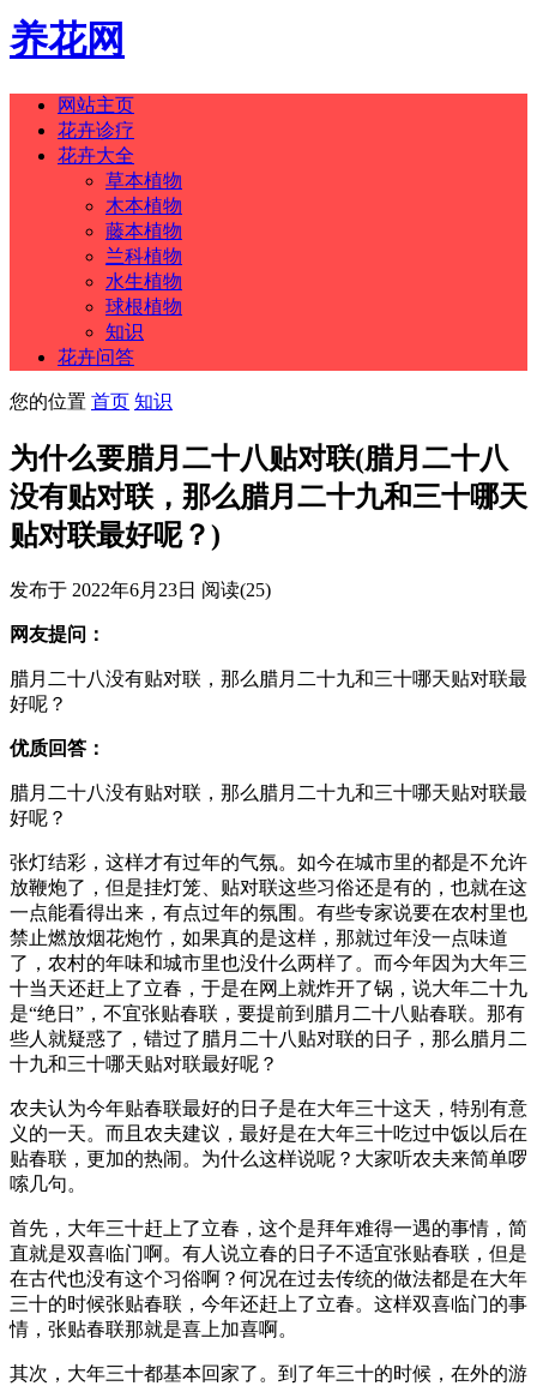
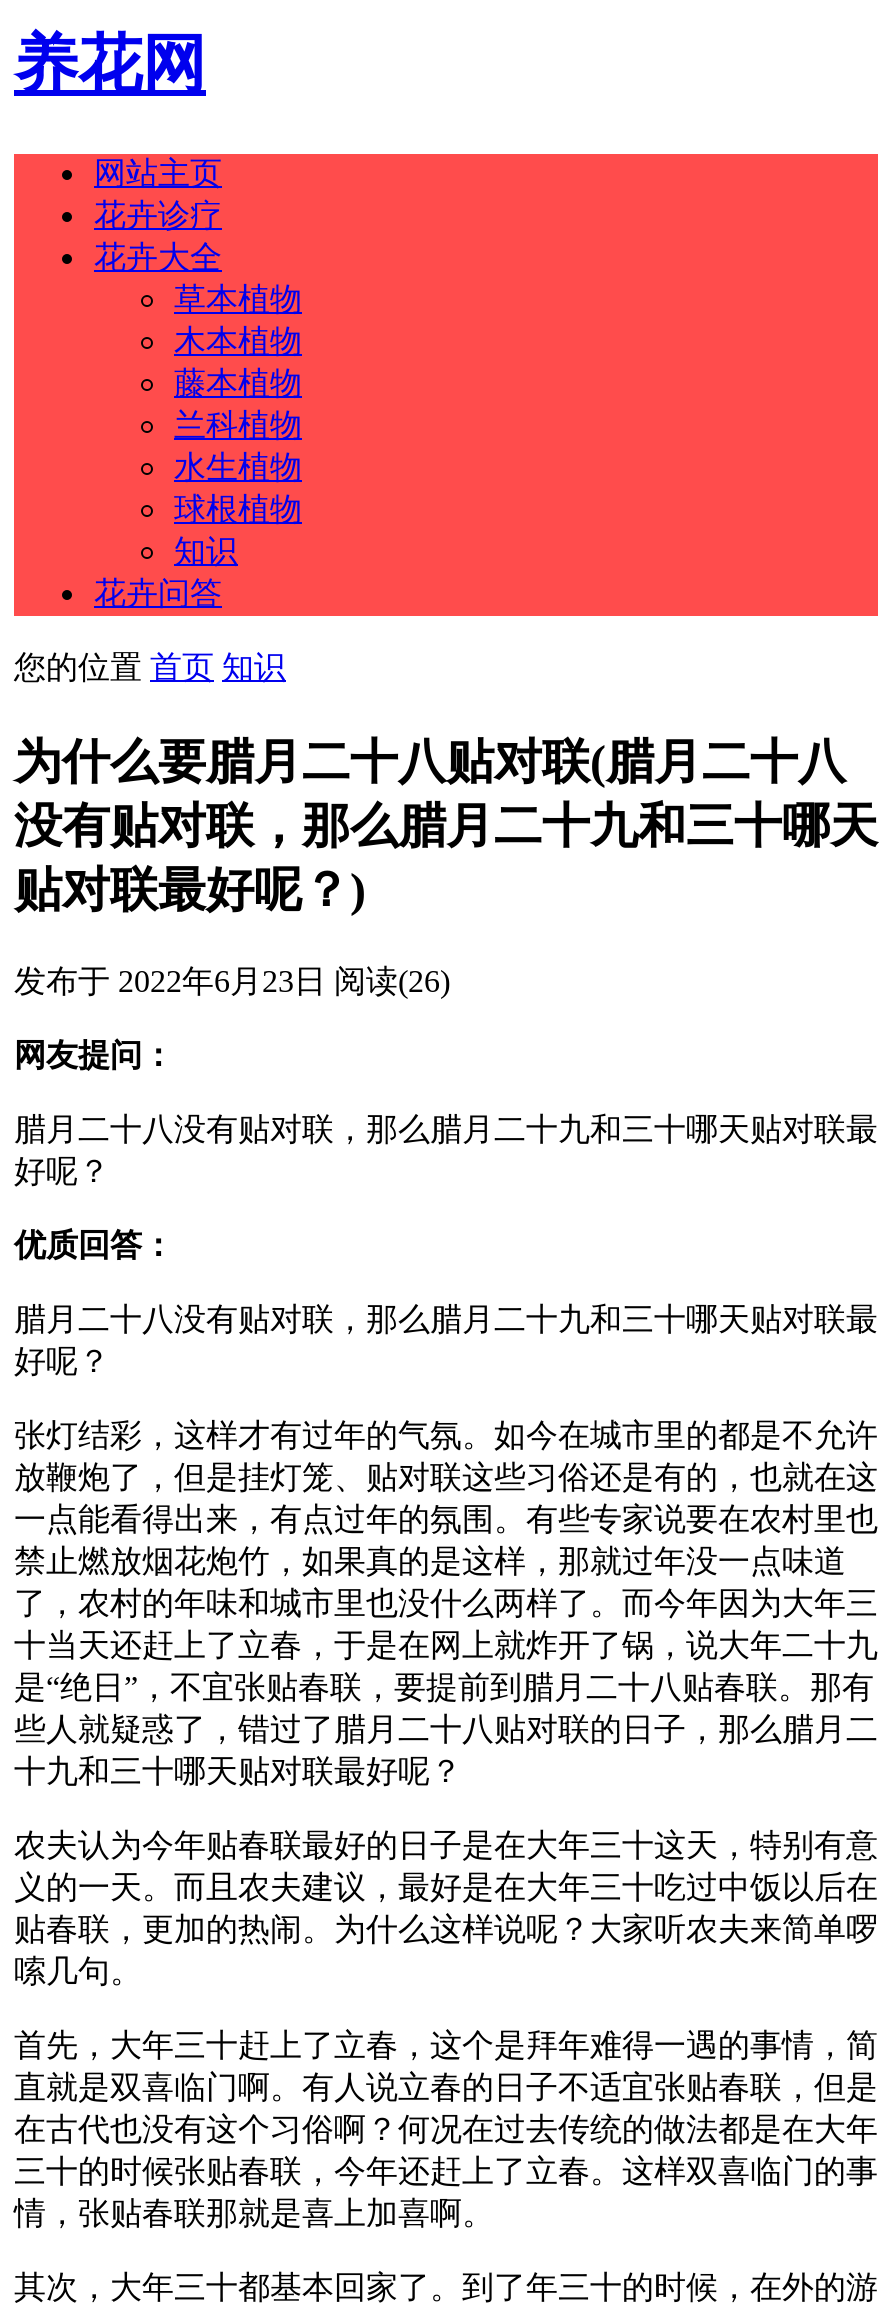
[10,579,271,600] 发布于 2022年6月23日阅读(25) -> [14,963,450,997] 发布于 2022年6月23日阅读(26)

